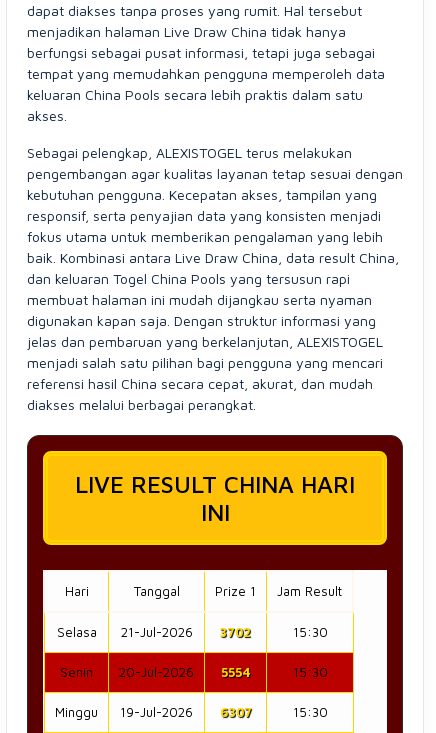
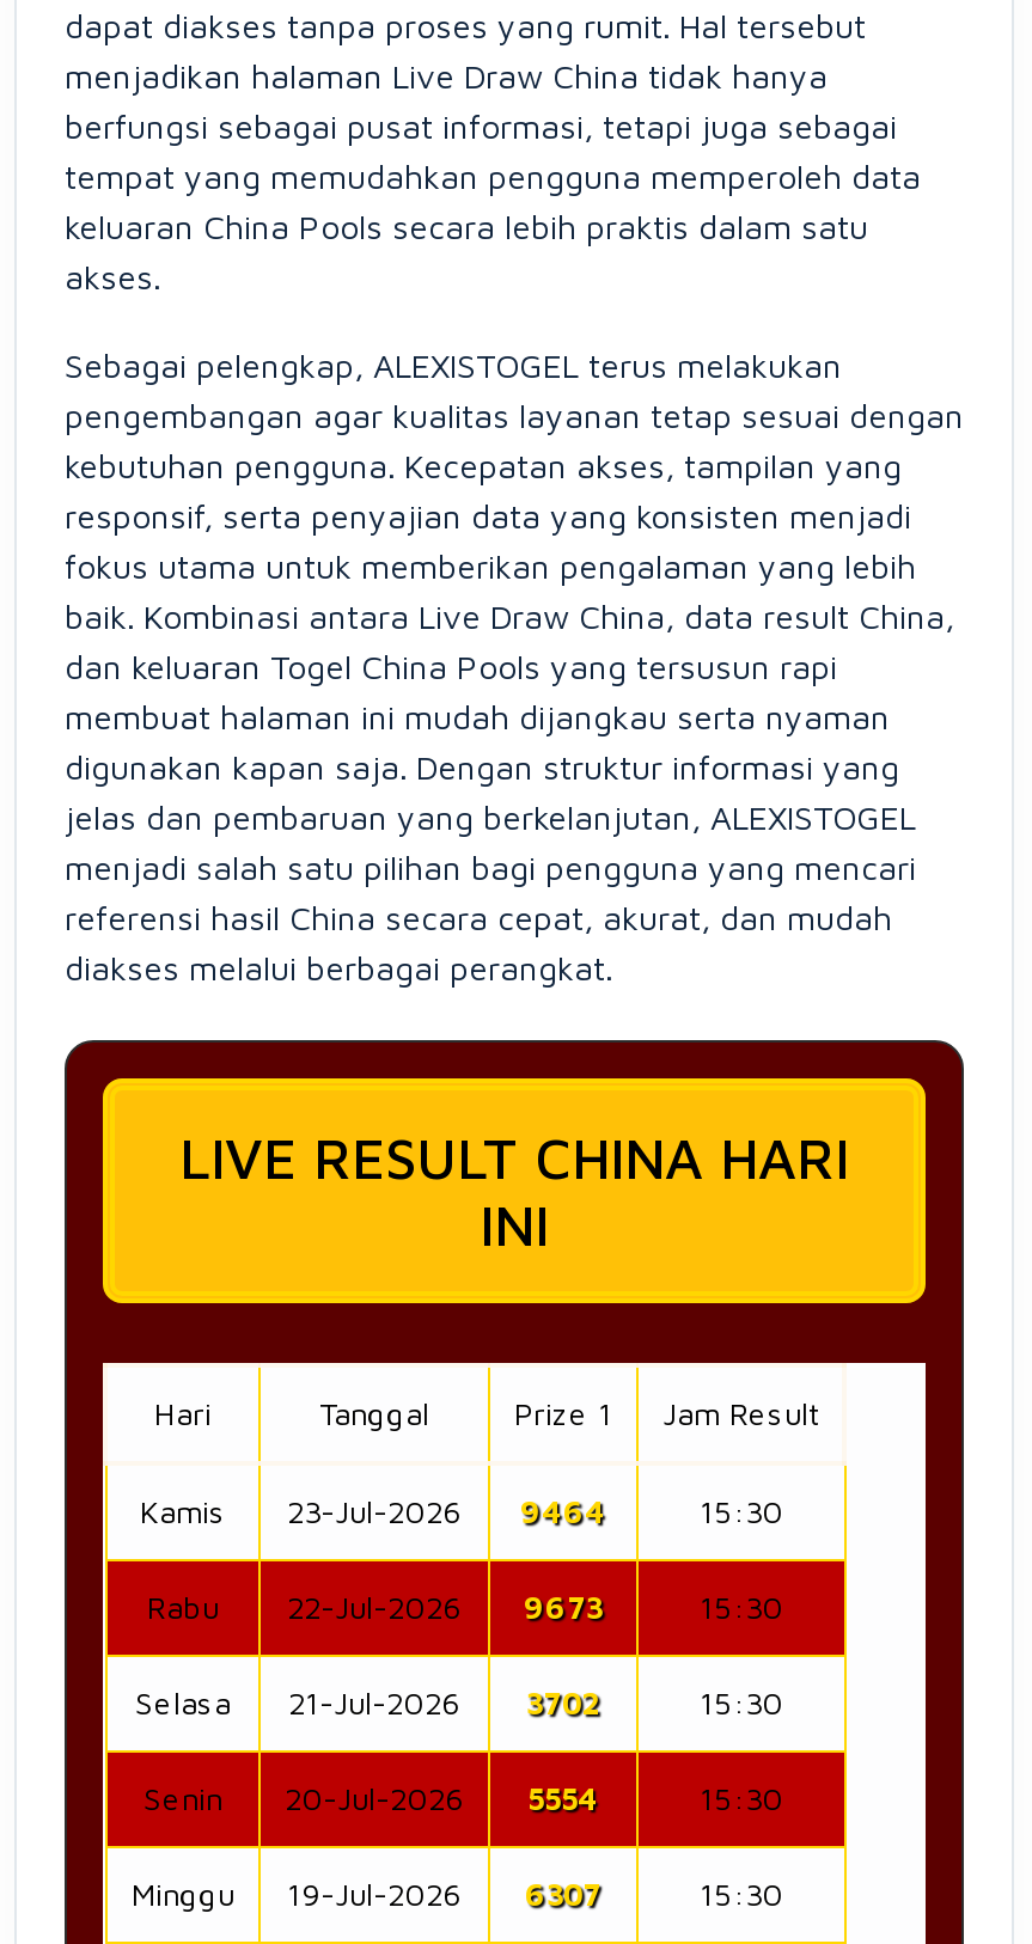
none -> [140,1492,783,1626] Kamis | 23-Jul-2026 | 9464 | 15:30 | Rabu | 22-Jul-2026 | 9673 | 15:30

